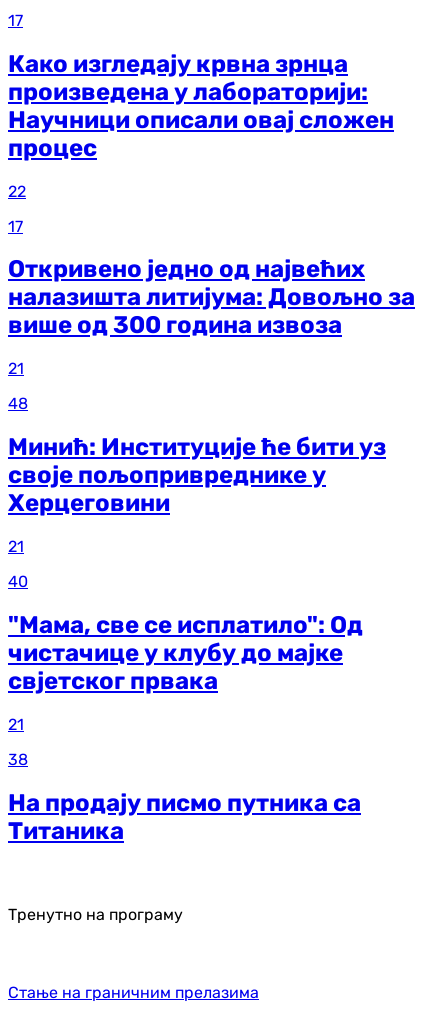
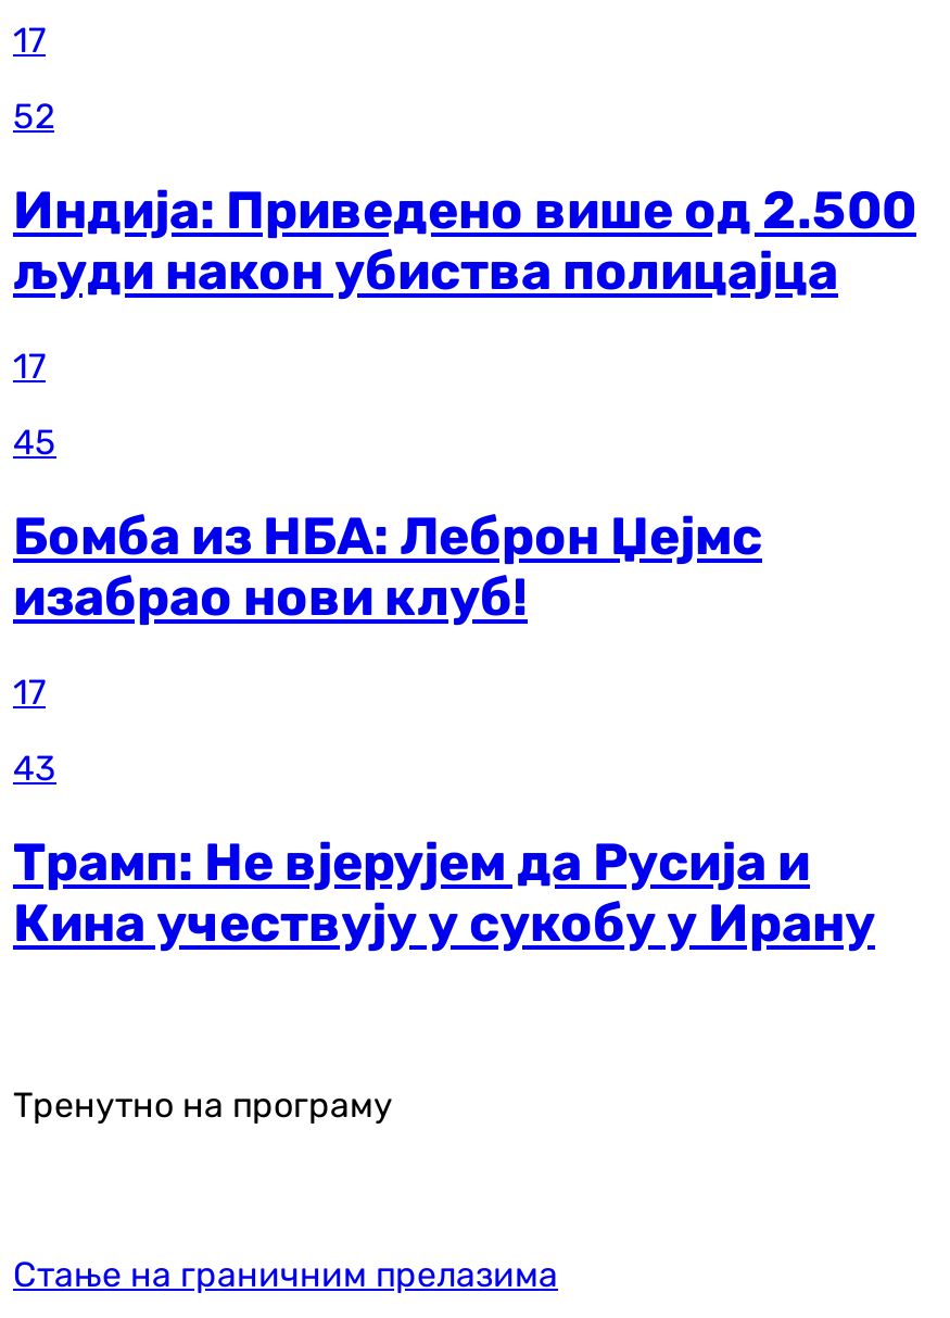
[8,50,394,162] Како изгледају крвна зрнца | произведена у лабораторији: | Научници описали овај сложен | процес -> [13,96,54,137] 52
[8,181,26,200] 22 -> [13,181,916,302] Индија: Приведено више од 2.500 | људи након убиства полицајца
[8,255,415,845] Откривено једно од највећих | налазишта литијума: Довољно за | више од 300 година извоза | 21 | 48 | Минић: Институције ће бити уз | своје пољопривреднике у | Херцеговини | 21 | 40 | "Мама, све се исплатило": Од | чистачице у клубу до мајке | свјетског првака | 21 | 38 | На продају писмо путника са | Титаника -> [13,422,875,953] 45 | Бомба из НБА: Леброн Џејмс | изабрао нови клуб! | 17 | 43 | Трамп: Не вјерујем да Русија и | Кина учествују у сукобу у Ирану

